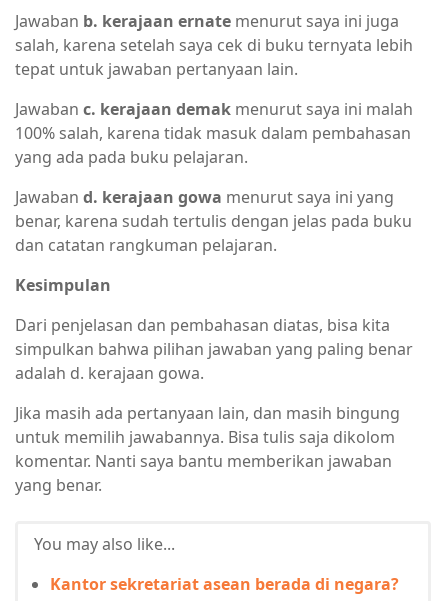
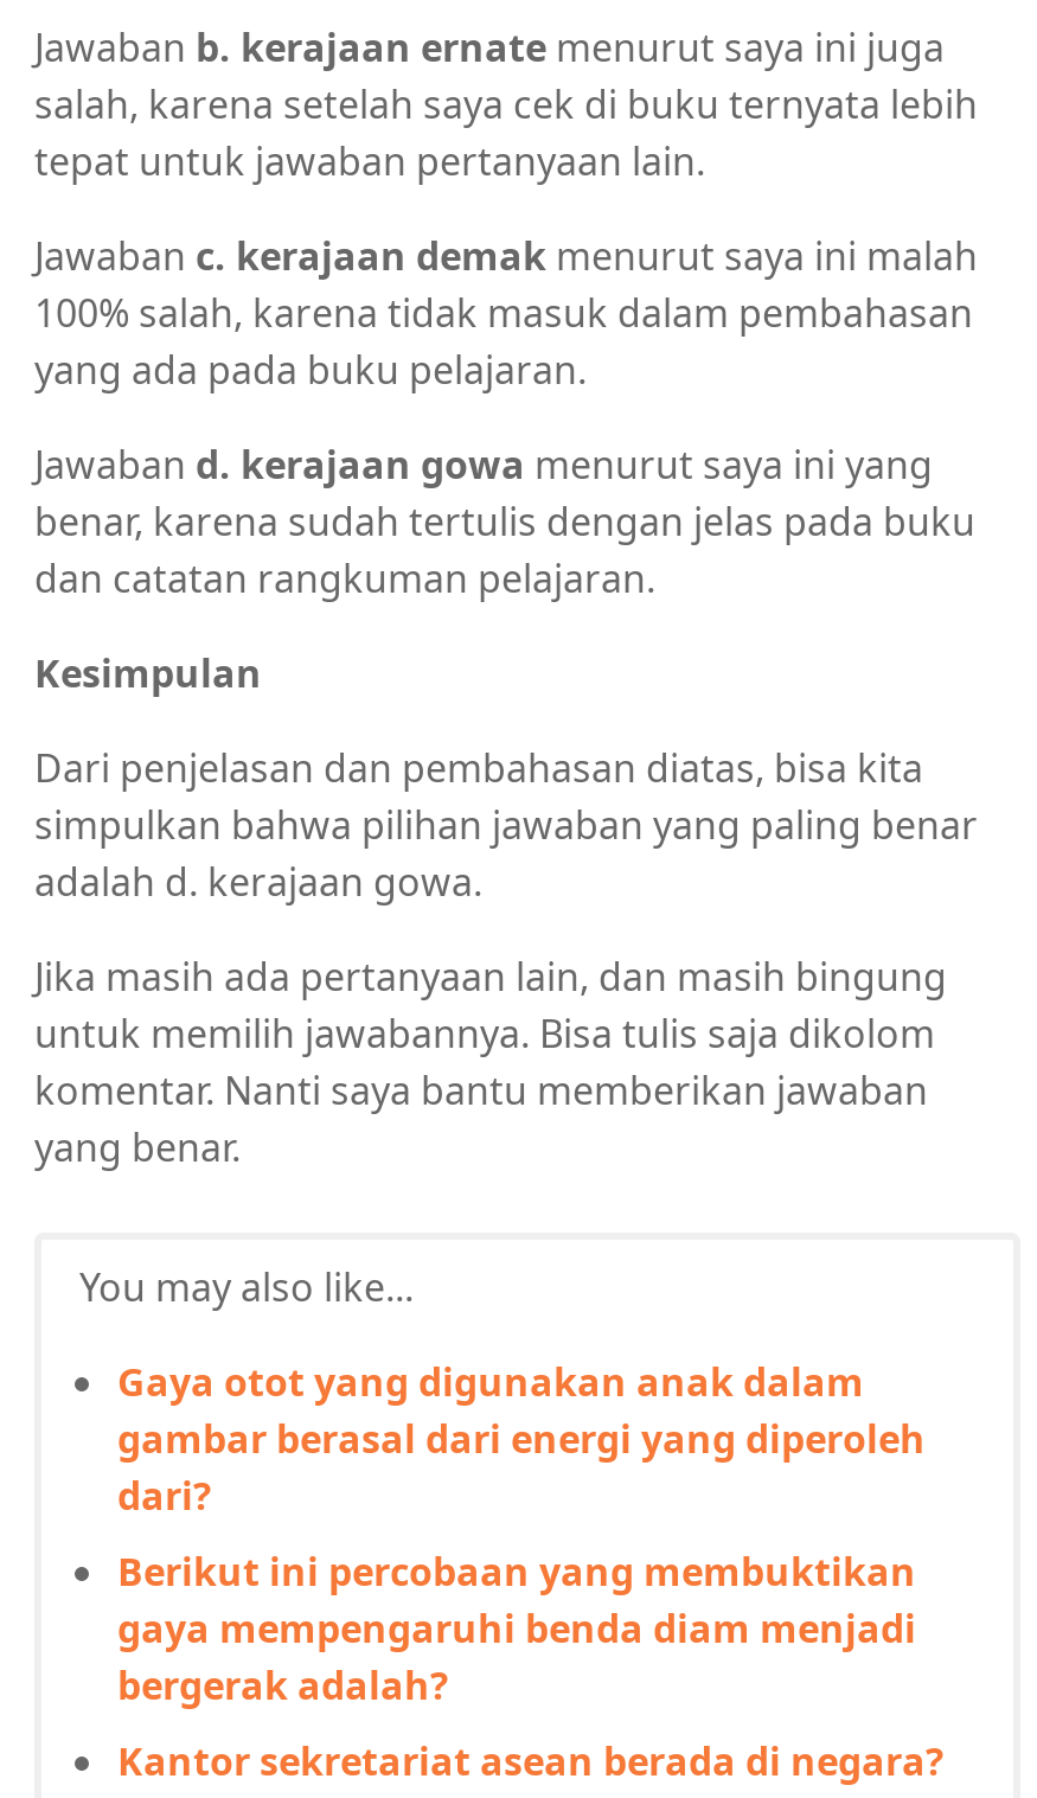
none -> [117,1356,926,1711] Gaya otot yang digunakan anak dalam | gambar berasal dari energi yang diperoleh | dari? | Berikut ini percobaan yang membuktikan | gaya mempengaruhi benda diam menjadi | bergerak adalah?

